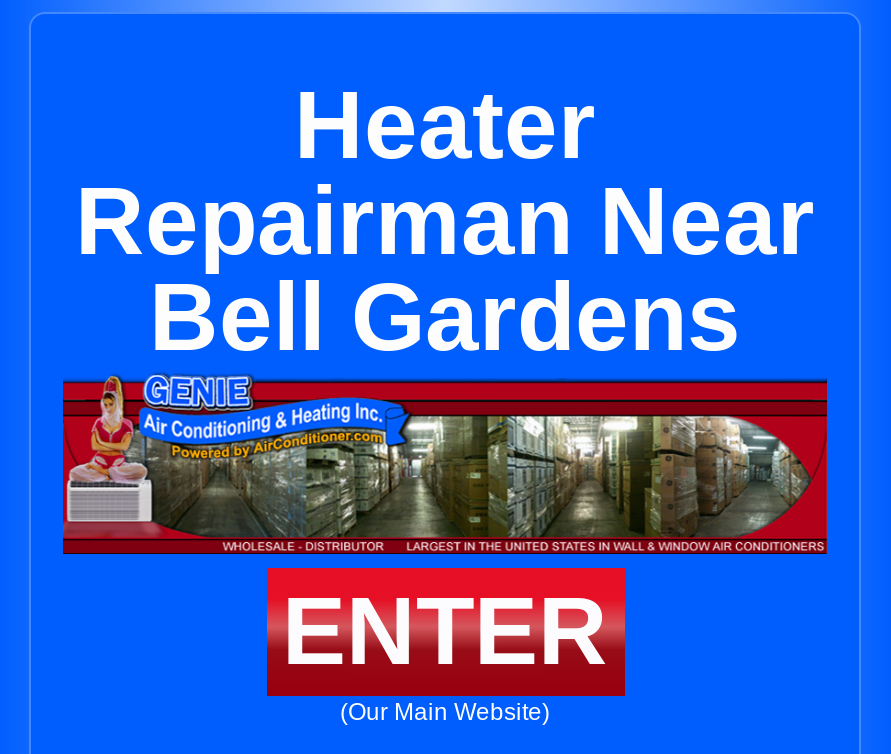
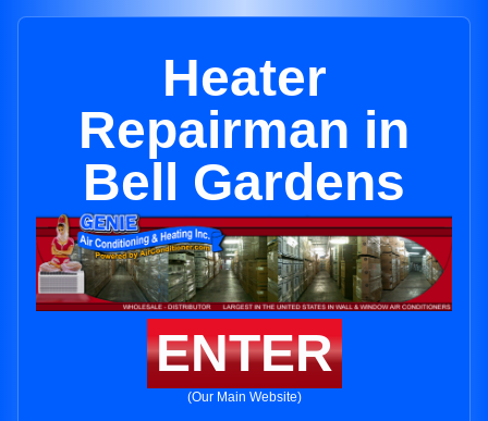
[75,168,815,274] Repairman Near -> [78,101,410,159] Repairman in

